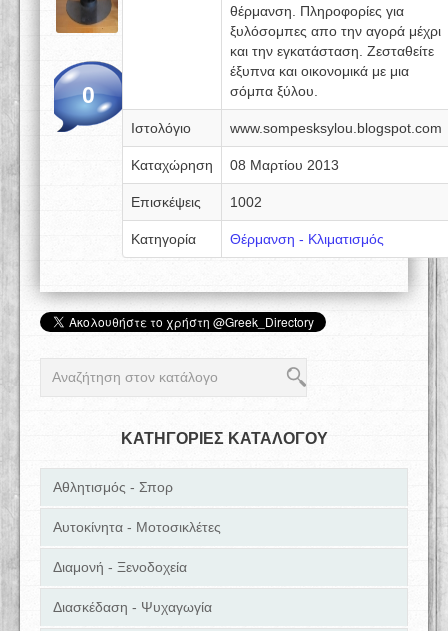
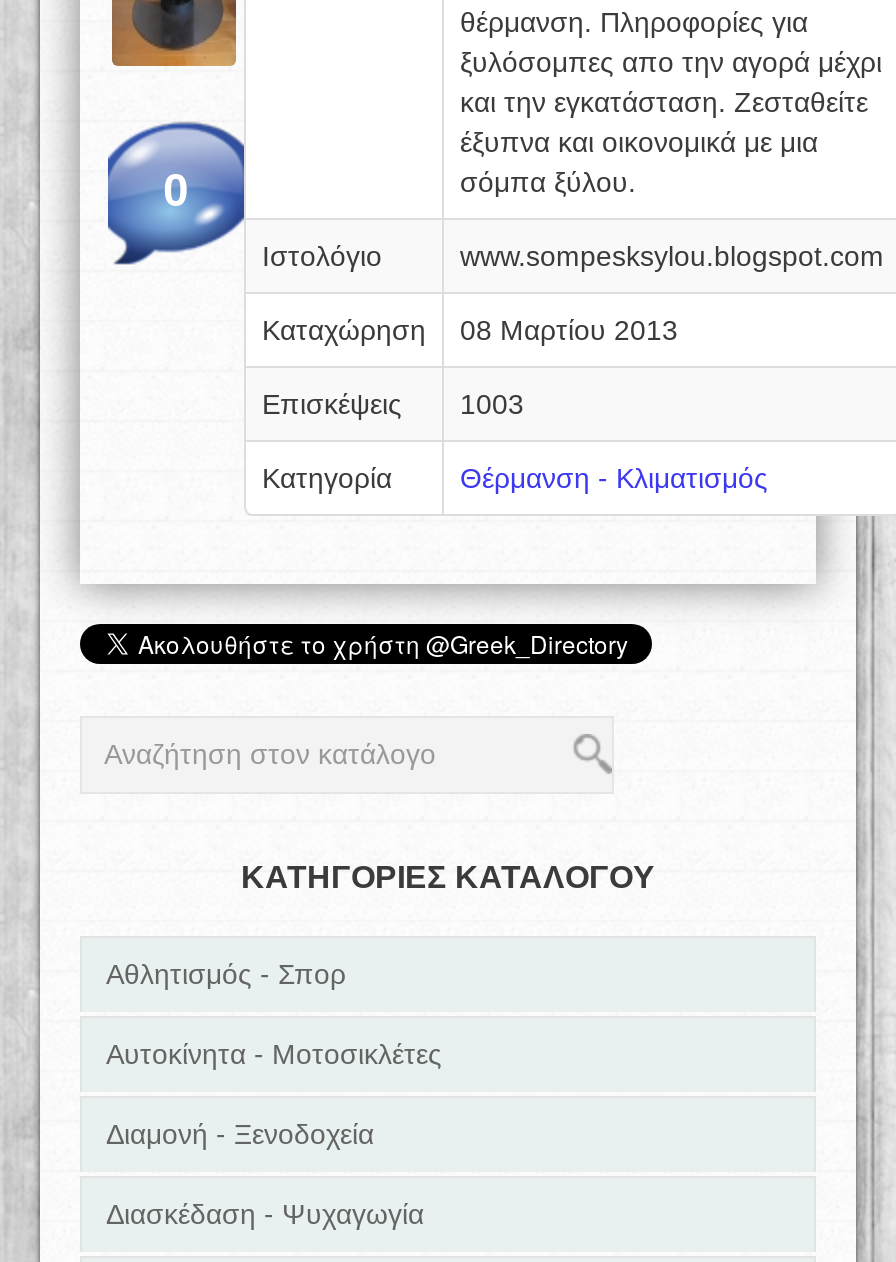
[131,194,262,210] Επισκέψεις 1002 -> [262,388,524,420] Επισκέψεις 1003

